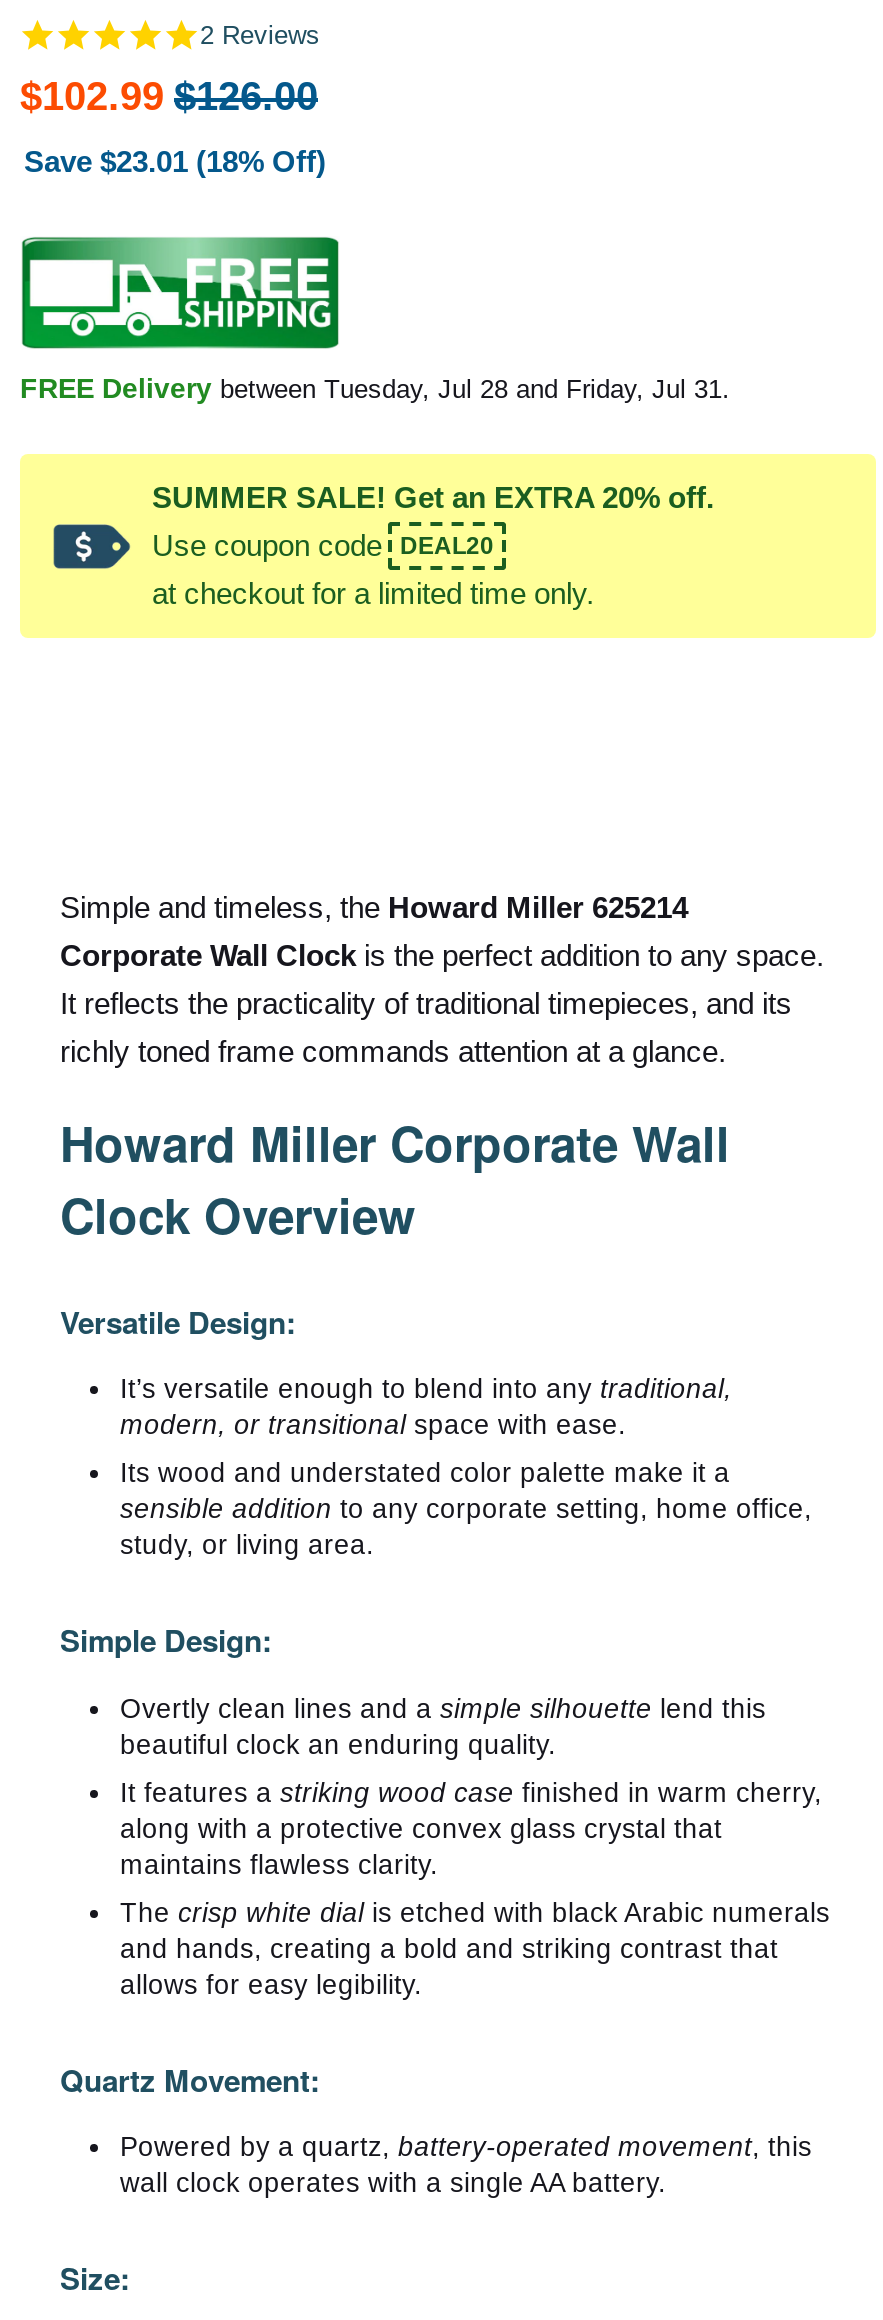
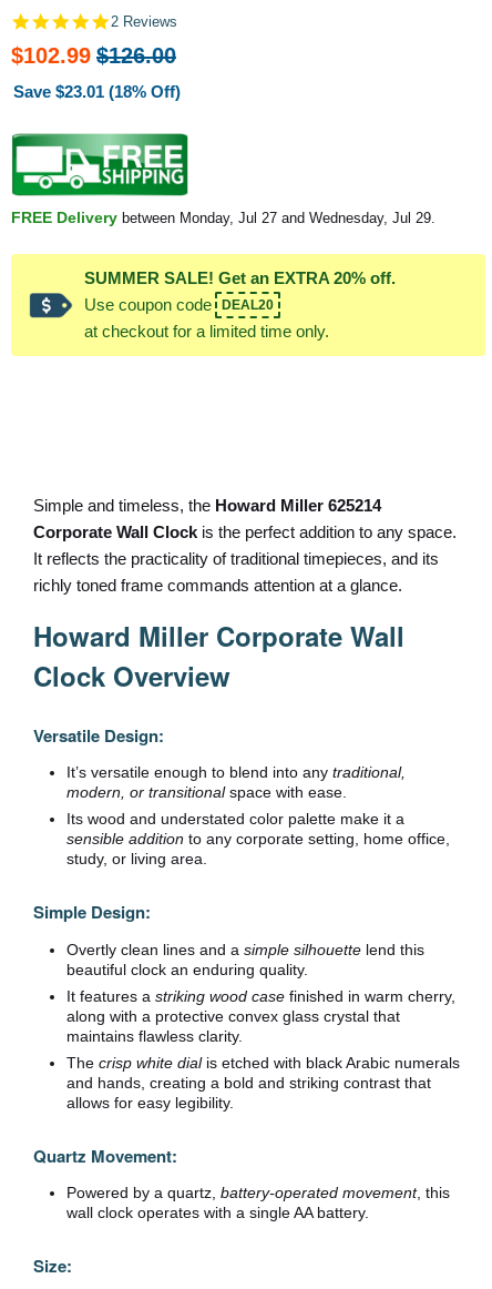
[20,372,730,404] FREE Delivery between Tuesday, Jul 28 and Friday, Jul 31. -> [11,209,435,227] FREE Delivery between Monday, Jul 27 and Wednesday, Jul 29.

